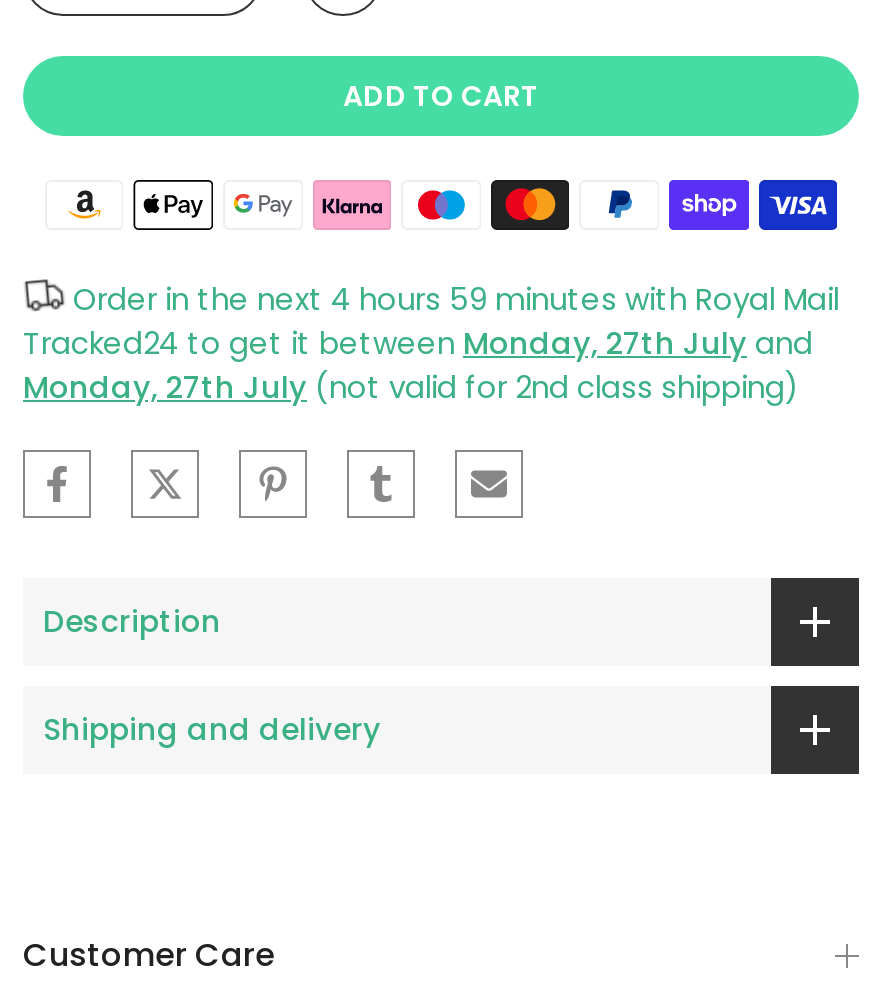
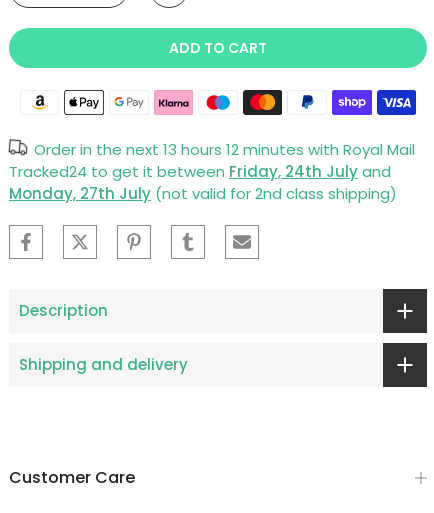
[73,277,839,319] Order in the next 4 hours 59 minutes with Royal Mail -> [34,138,415,159] Order in the next 13 hours 12 minutes with Royal Mail
[23,321,813,363] Tracked24 to get it between Monday, 27th July and -> [9,160,391,181] Tracked24 to get it between Friday, 24th July and

